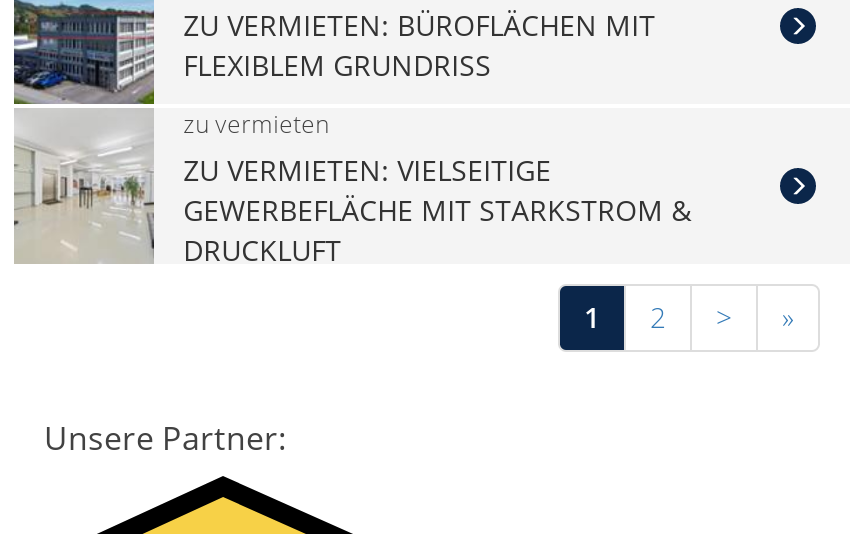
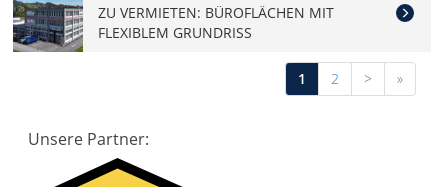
[14,107,691,269] [image] | zu vermieten | ZU VERMIETEN: VIELSEITIGE | GEWERBEFLÄCHE MIT STARKSTROM & | DRUCKLUFT -> none

